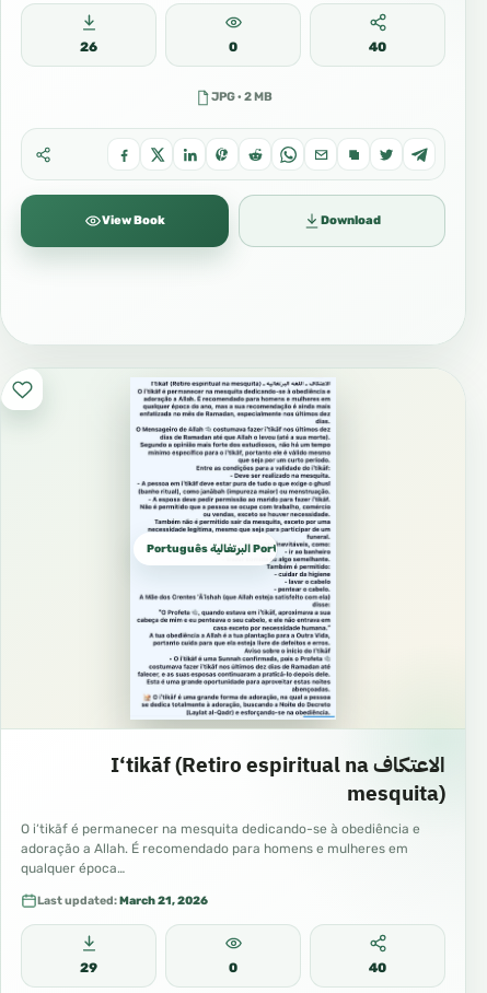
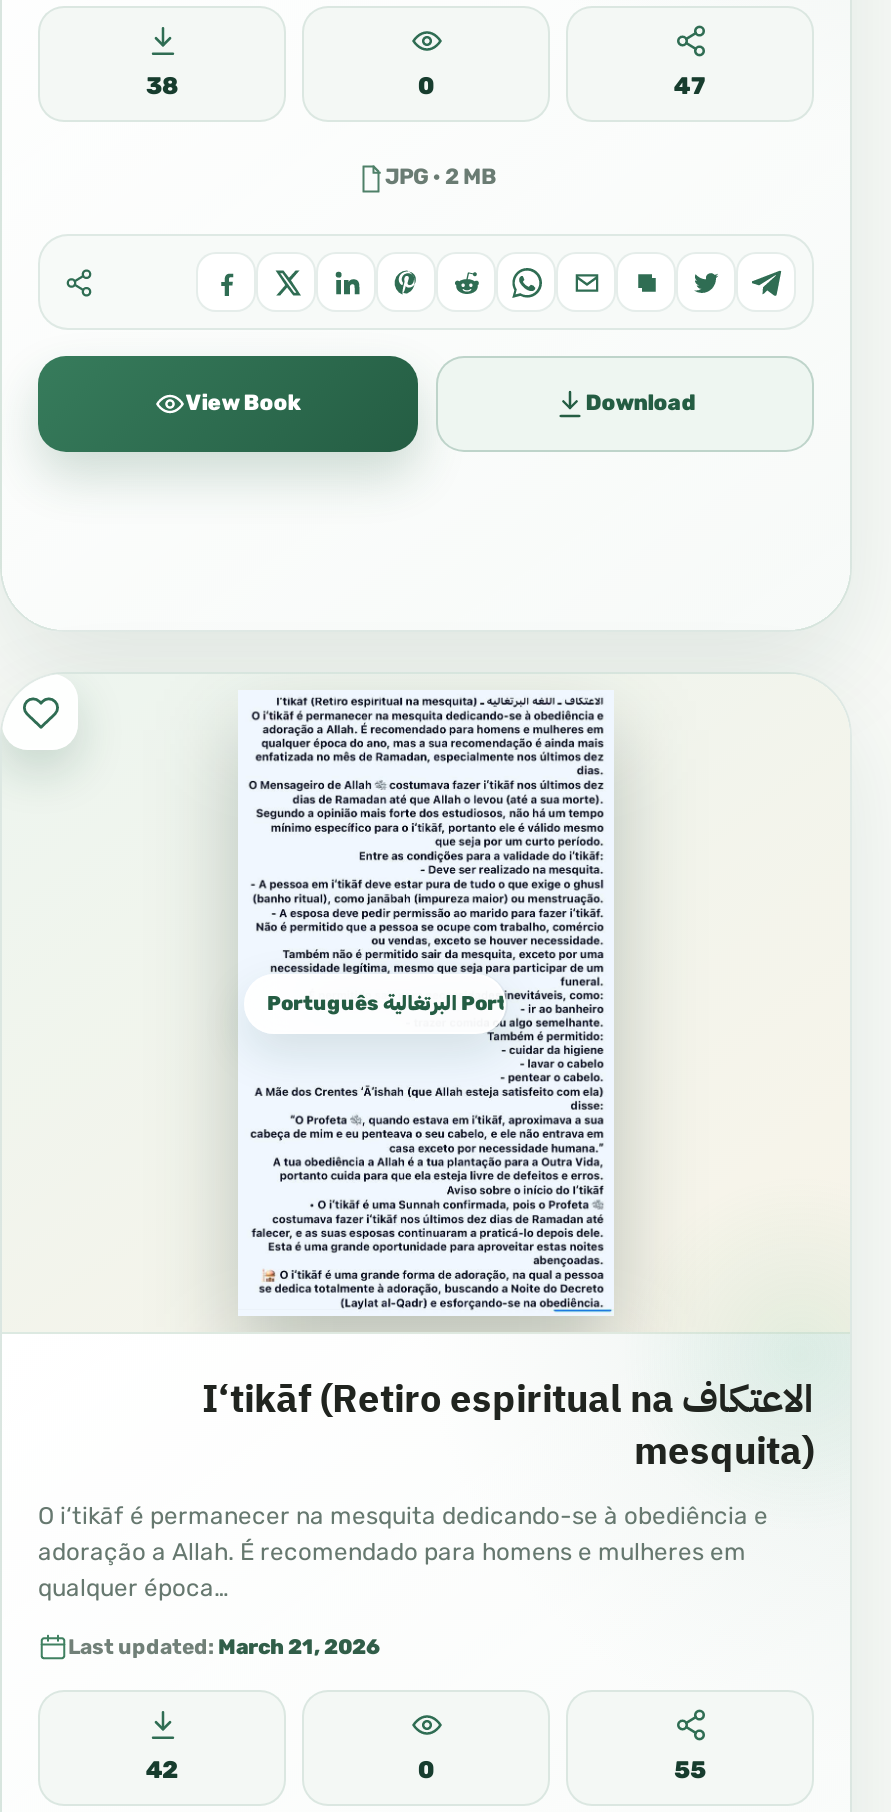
[80,39,97,55] 26 -> [146,72,178,100] 38
[369,39,386,55] 40 -> [674,72,706,100] 47
[80,960,97,976] 29 -> [146,1756,178,1784] 42
[369,960,386,976] 40 -> [674,1756,706,1784] 55

